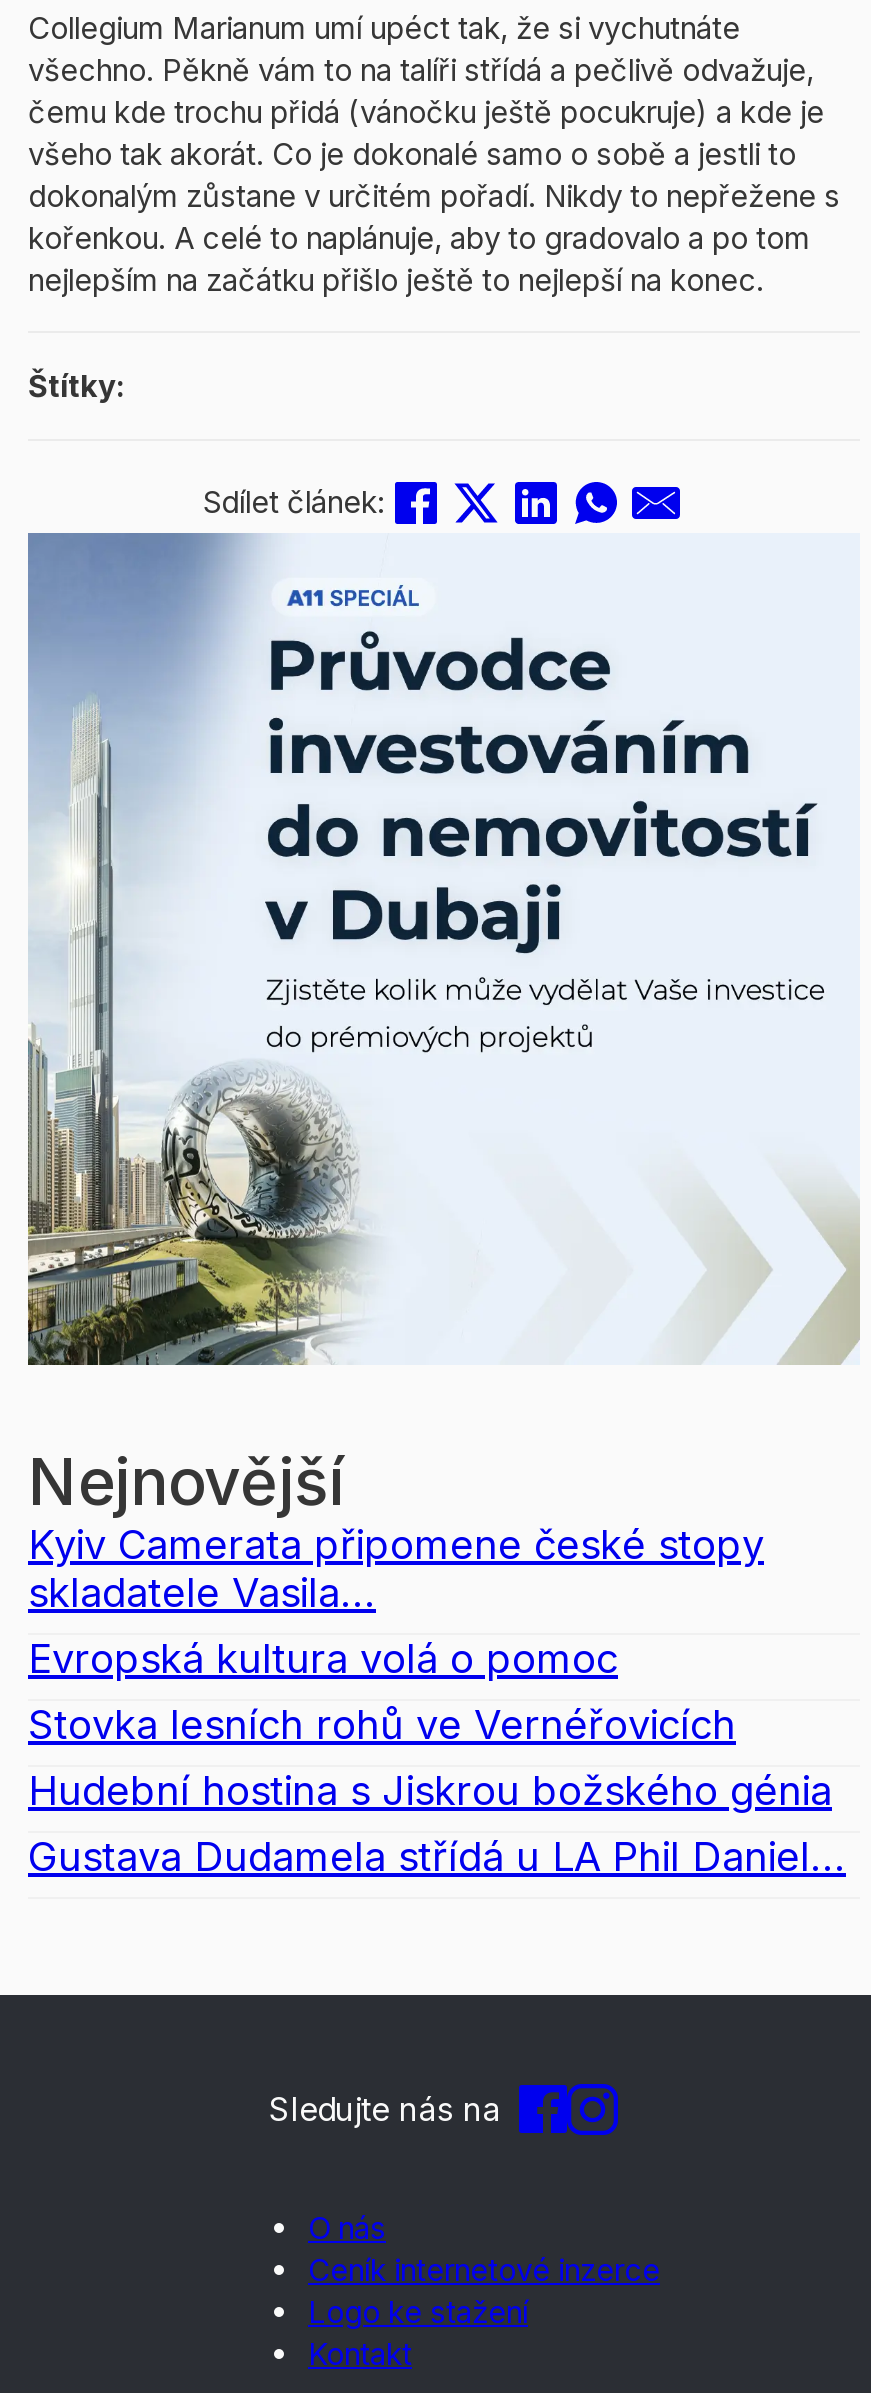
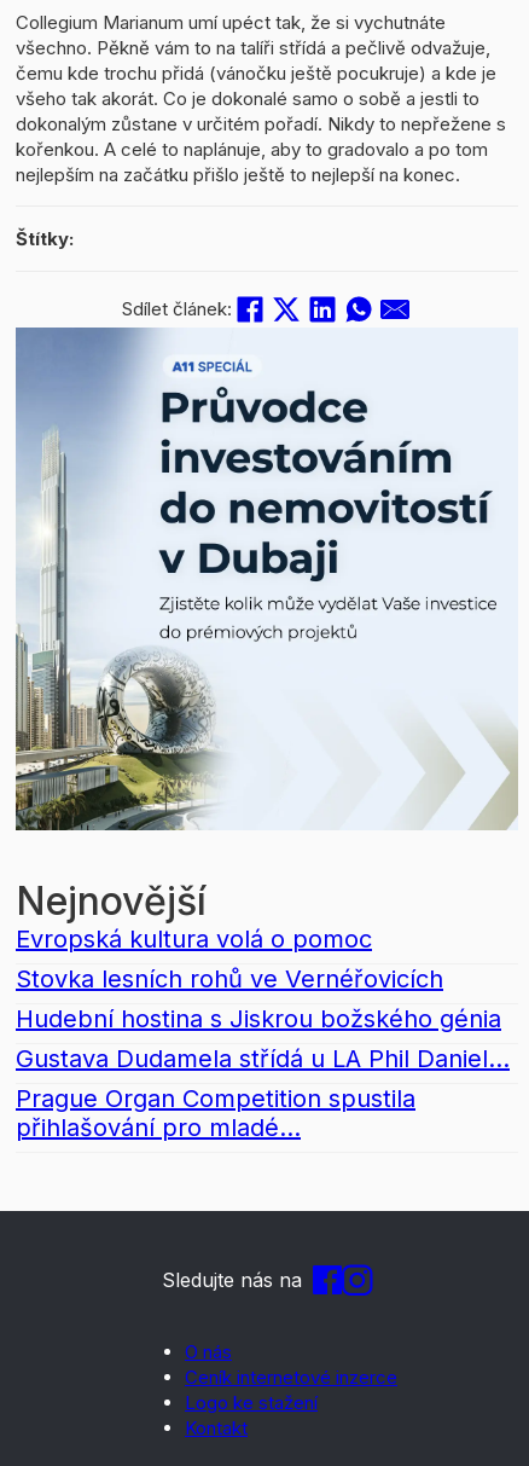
[28,1521,764,1617] Kyiv Camerata připomene české stopy | skladatele Vasila... -> none
moved [28,1635,846,1881] -> [16,924,510,1073]: Evropská kultura volá o pomoc | Stovka lesních rohů ve Vernéřovicích | Hudební hostina s Jiskrou božského génia | Gustava Dudamela střídá u LA Phil Daniel...
none -> [16,1084,415,1142] Prague Organ Competition spustila | přihlašování pro mladé...

